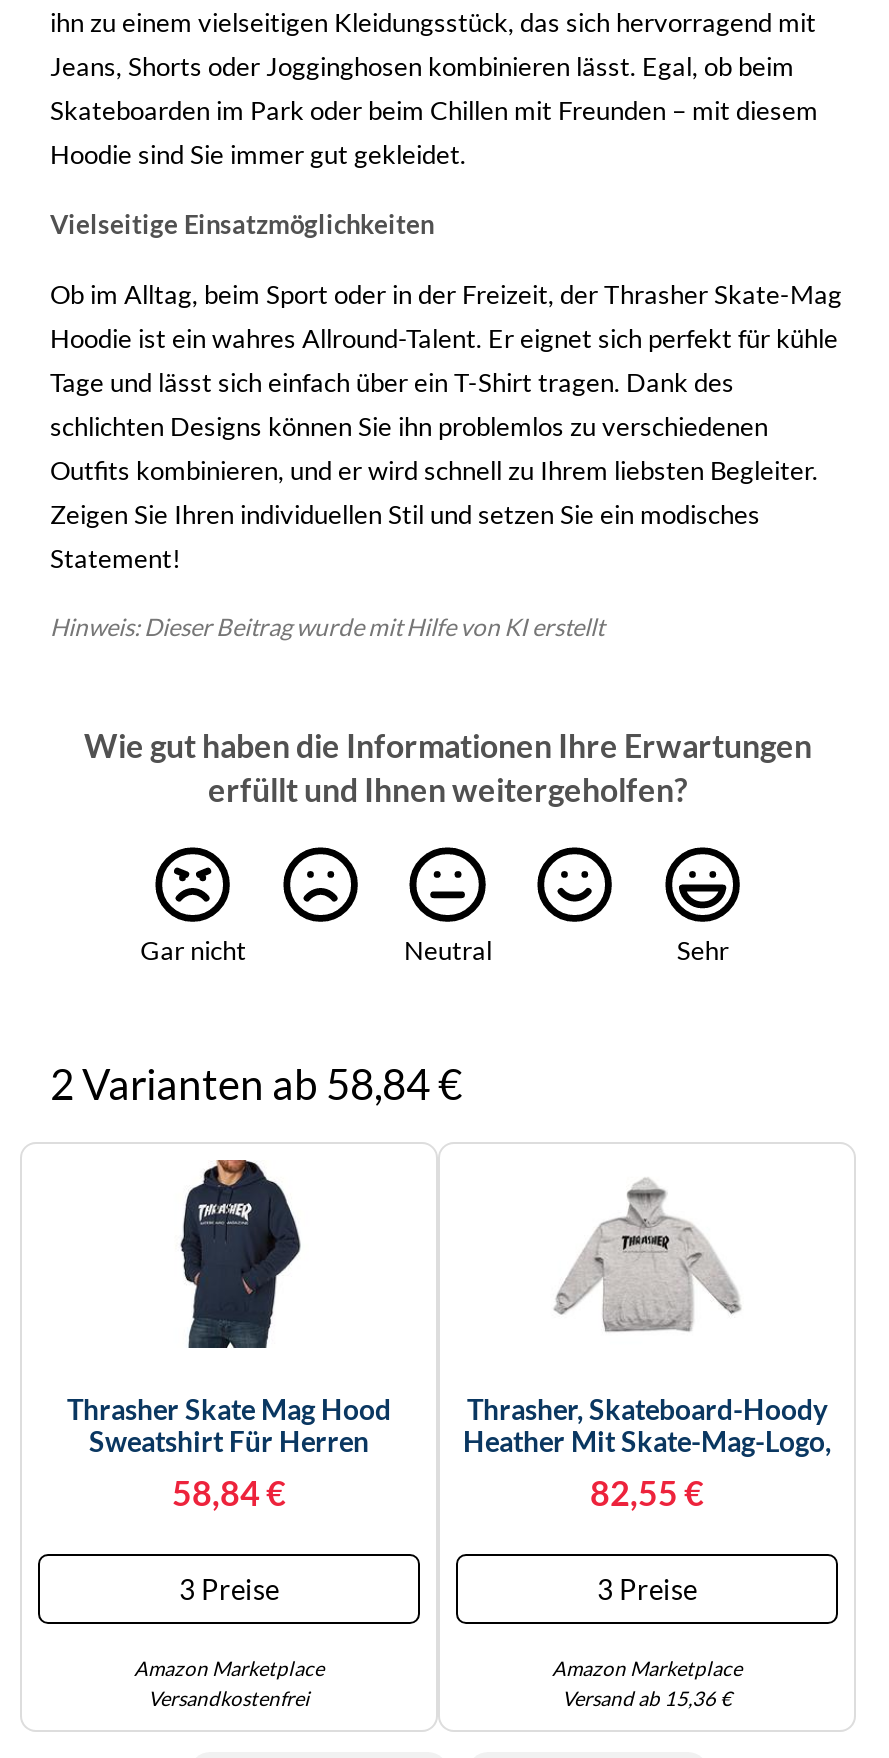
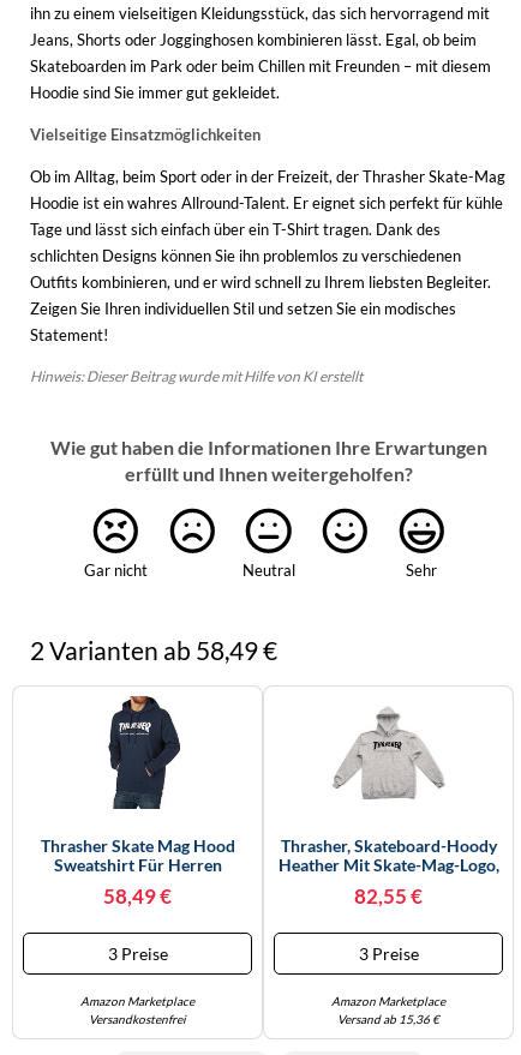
[50,1058,462,1108] 2 Varianten ab 58,84 € -> [30,635,277,665] 2 Varianten ab 58,49 €
[172,1472,286,1514] 58,84 € -> [103,883,172,908] 58,49 €

